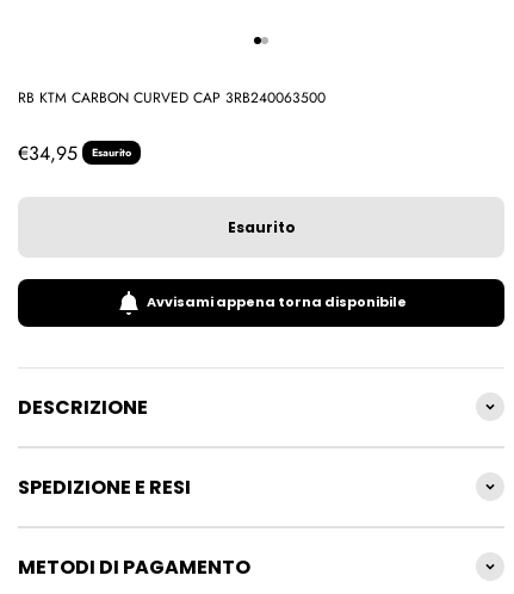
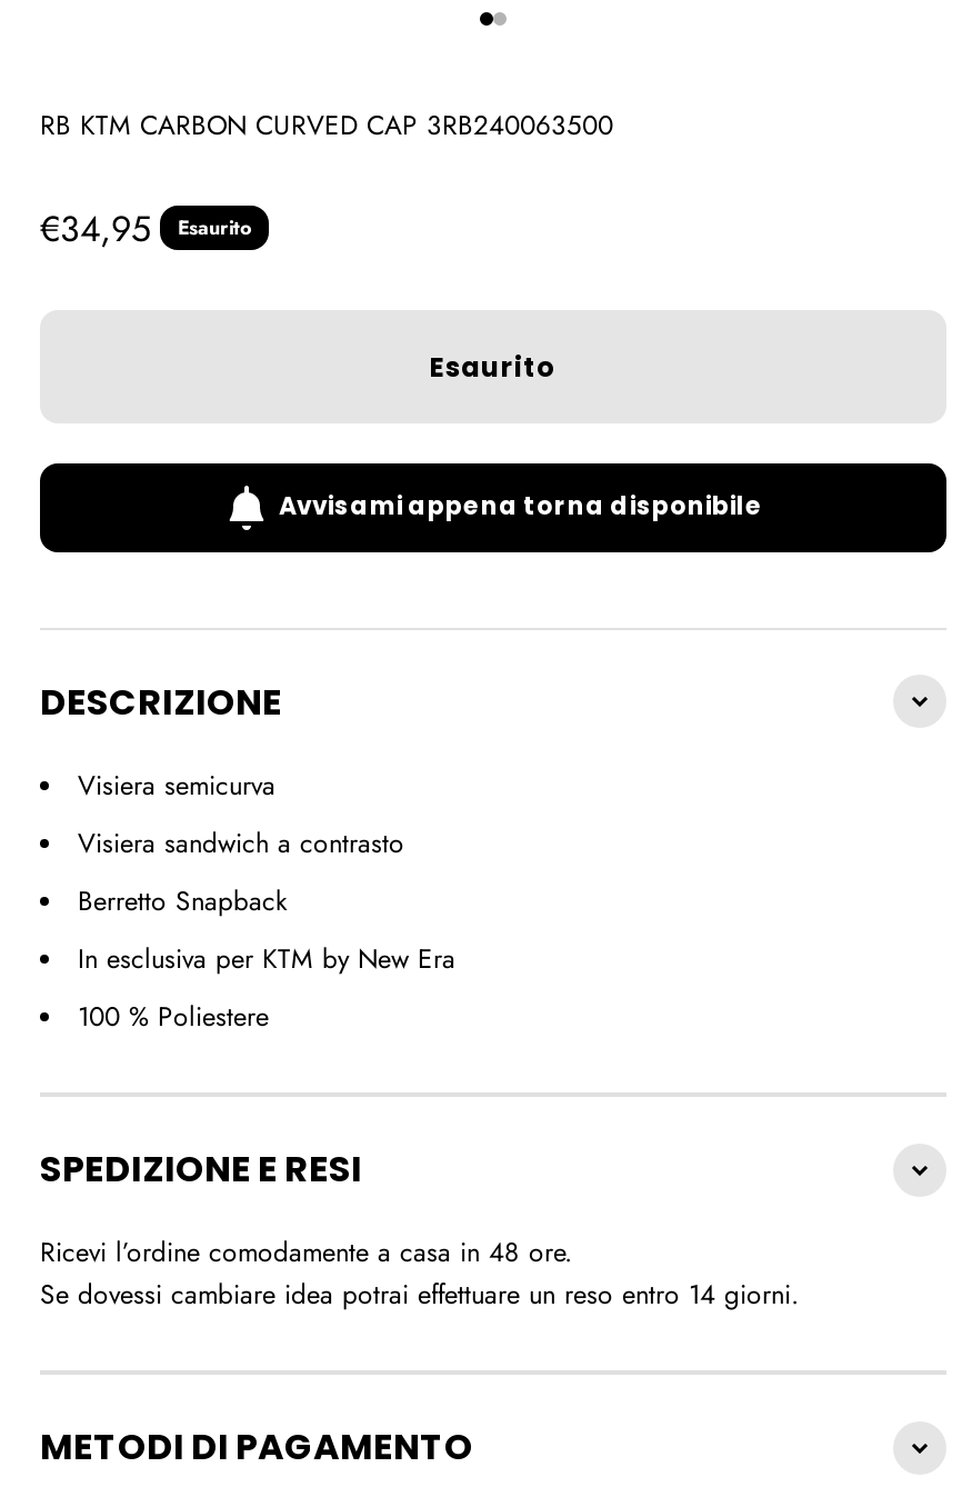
none -> [78,765,455,1038] Visiera semicurva | Visiera sandwich a contrasto | Berretto Snapback | In esclusiva per KTM by New Era | 100 % Poliestere
none -> [40,1233,800,1315] Ricevi l’ordine comodamente a casa in 48 ore. | Se dovessi cambiare idea potrai effettuare un reso entro 14 giorni.

